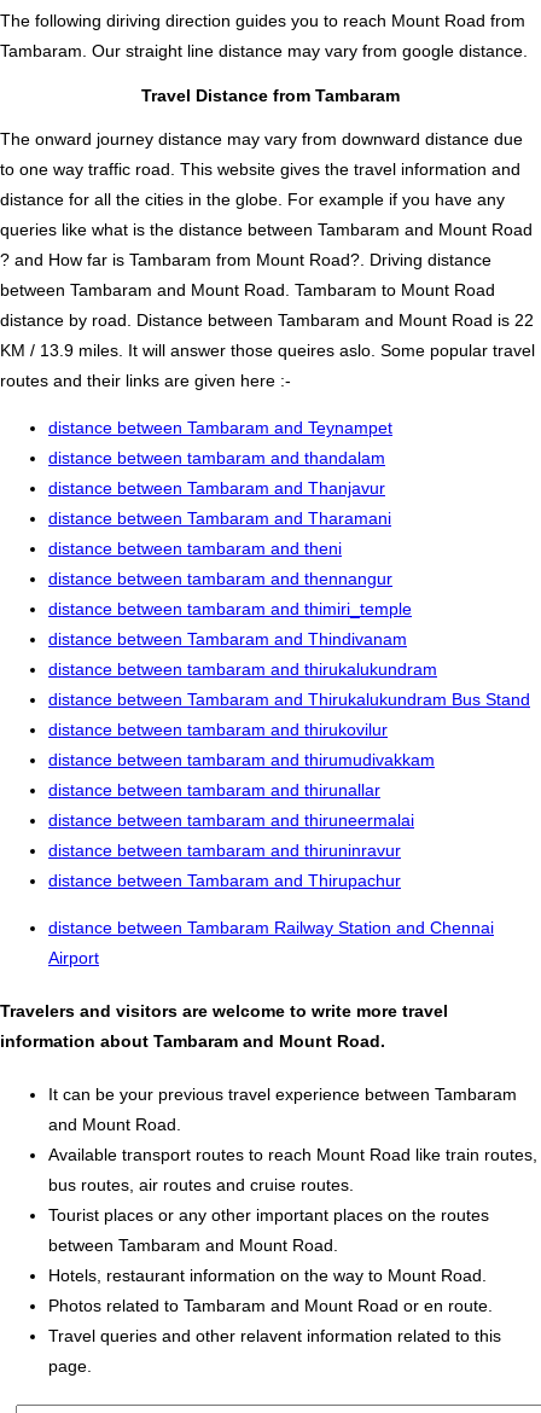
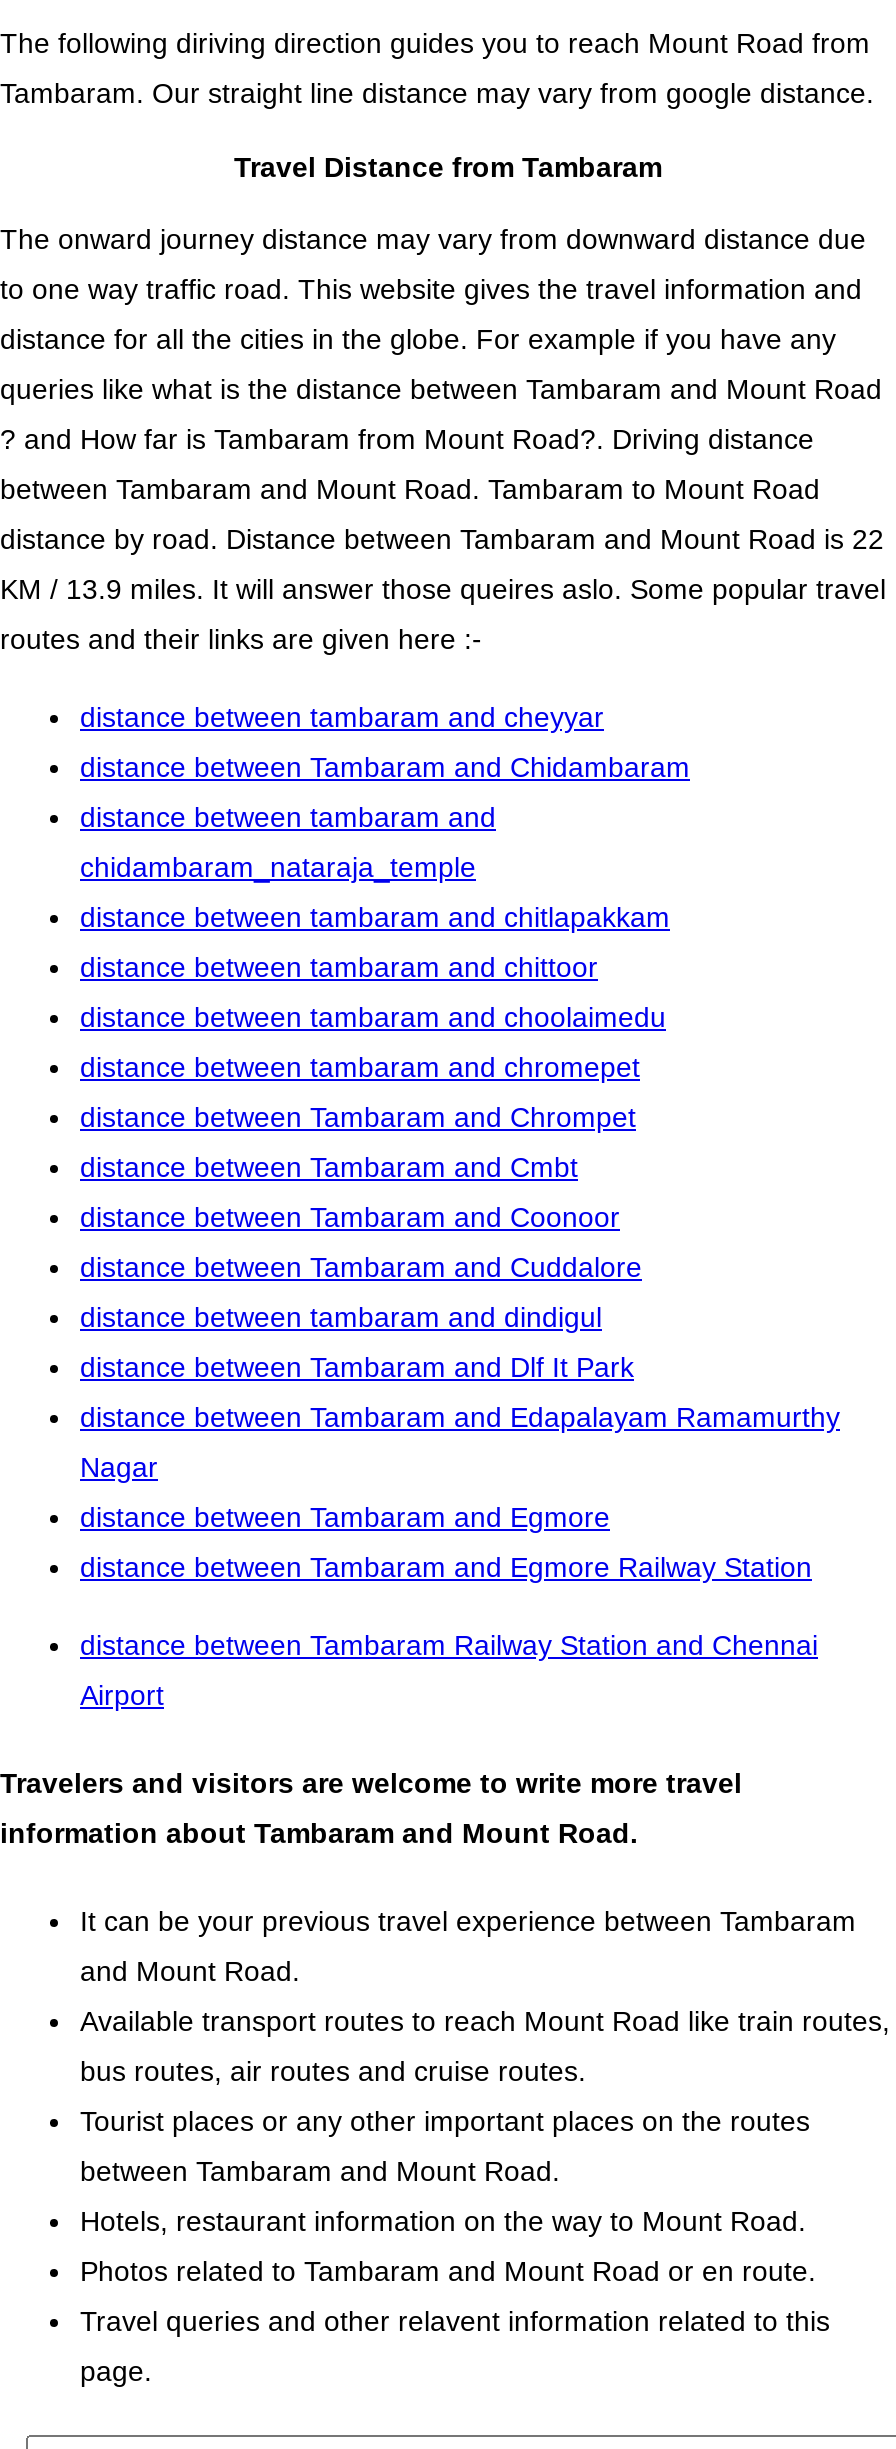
[48,418,530,891] distance between Tambaram and Teynampet | distance between tambaram and thandalam | distance between Tambaram and Thanjavur | distance between Tambaram and Tharamani | distance between tambaram and theni | distance between tambaram and thennangur | distance between tambaram and thimiri_temple | distance between Tambaram and Thindivanam | distance between tambaram and thirukalukundram | distance between Tambaram and Thirukalukundram Bus Stand | distance between tambaram and thirukovilur | distance between tambaram and thirumudivakkam | distance between tambaram and thirunallar | distance between tambaram and thiruneermalai | distance between tambaram and thiruninravur | distance between Tambaram and Thirupachur -> [80,702,840,1584] distance between tambaram and cheyyar | distance between Tambaram and Chidambaram | distance between tambaram and | chidambaram_nataraja_temple | distance between tambaram and chitlapakkam | distance between tambaram and chittoor | distance between tambaram and choolaimedu | distance between tambaram and chromepet | distance between Tambaram and Chrompet | distance between Tambaram and Cmbt | distance between Tambaram and Coonoor | distance between Tambaram and Cuddalore | distance between tambaram and dindigul | distance between Tambaram and Dlf It Park | distance between Tambaram and Edapalayam Ramamurthy | Nagar | distance between Tambaram and Egmore | distance between Tambaram and Egmore Railway Station

